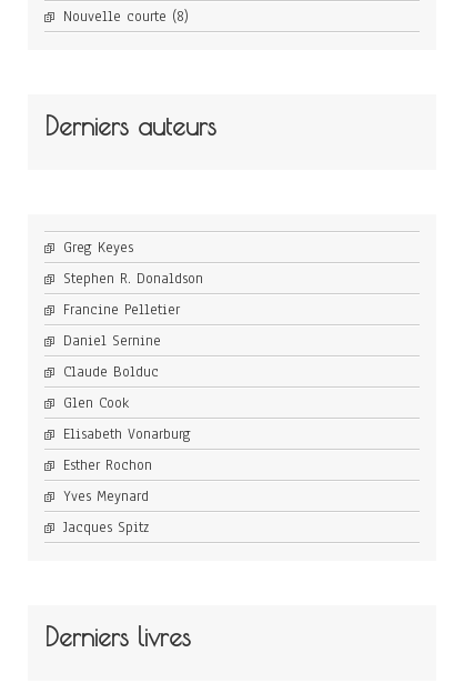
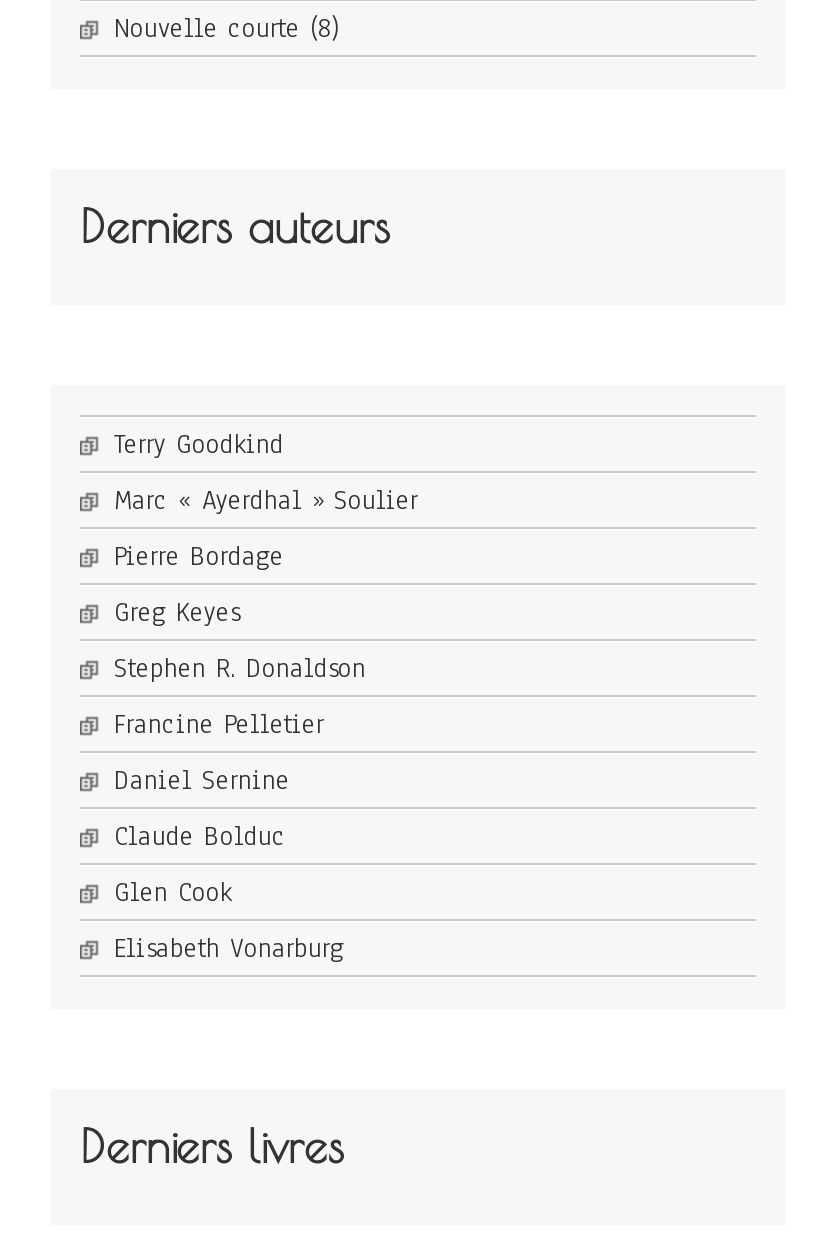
none -> [114,428,418,576] Terry Goodkind | Marc « Ayerdhal » Soulier | Pierre Bordage
moved [63,238,203,444] -> [114,596,366,968]: Greg Keyes | Stephen R. Donaldson | Francine Pelletier | Daniel Sernine | Claude Bolduc | Glen Cook | Elisabeth Vonarburg
[63,455,152,538] Esther Rochon | Yves Meynard | Jacques Spitz -> none

